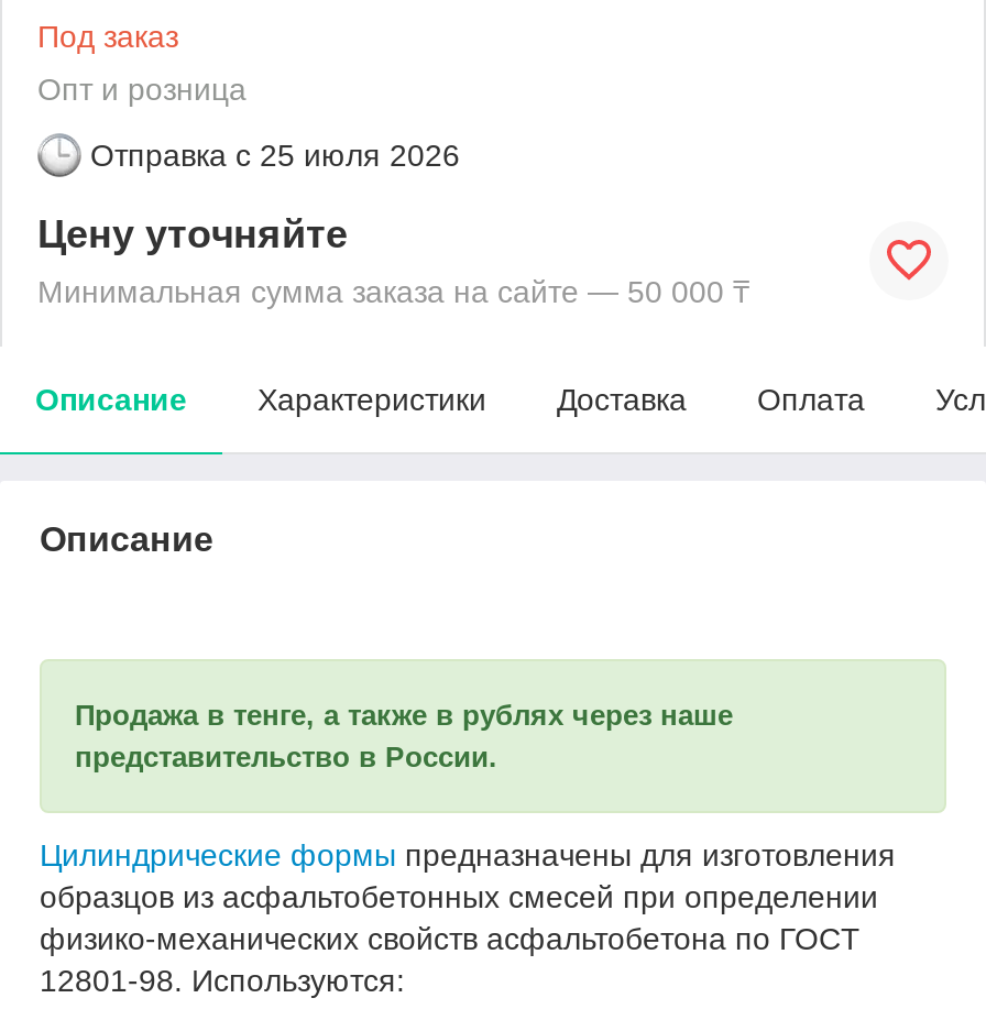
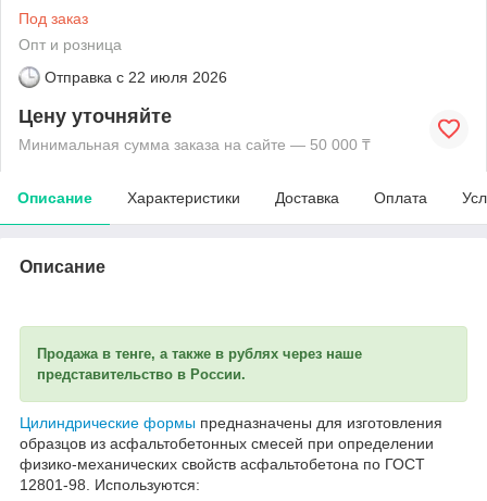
[90,137,460,172] Отправка с 25 июля 2026 -> [45,68,227,86] Отправка с 22 июля 2026

